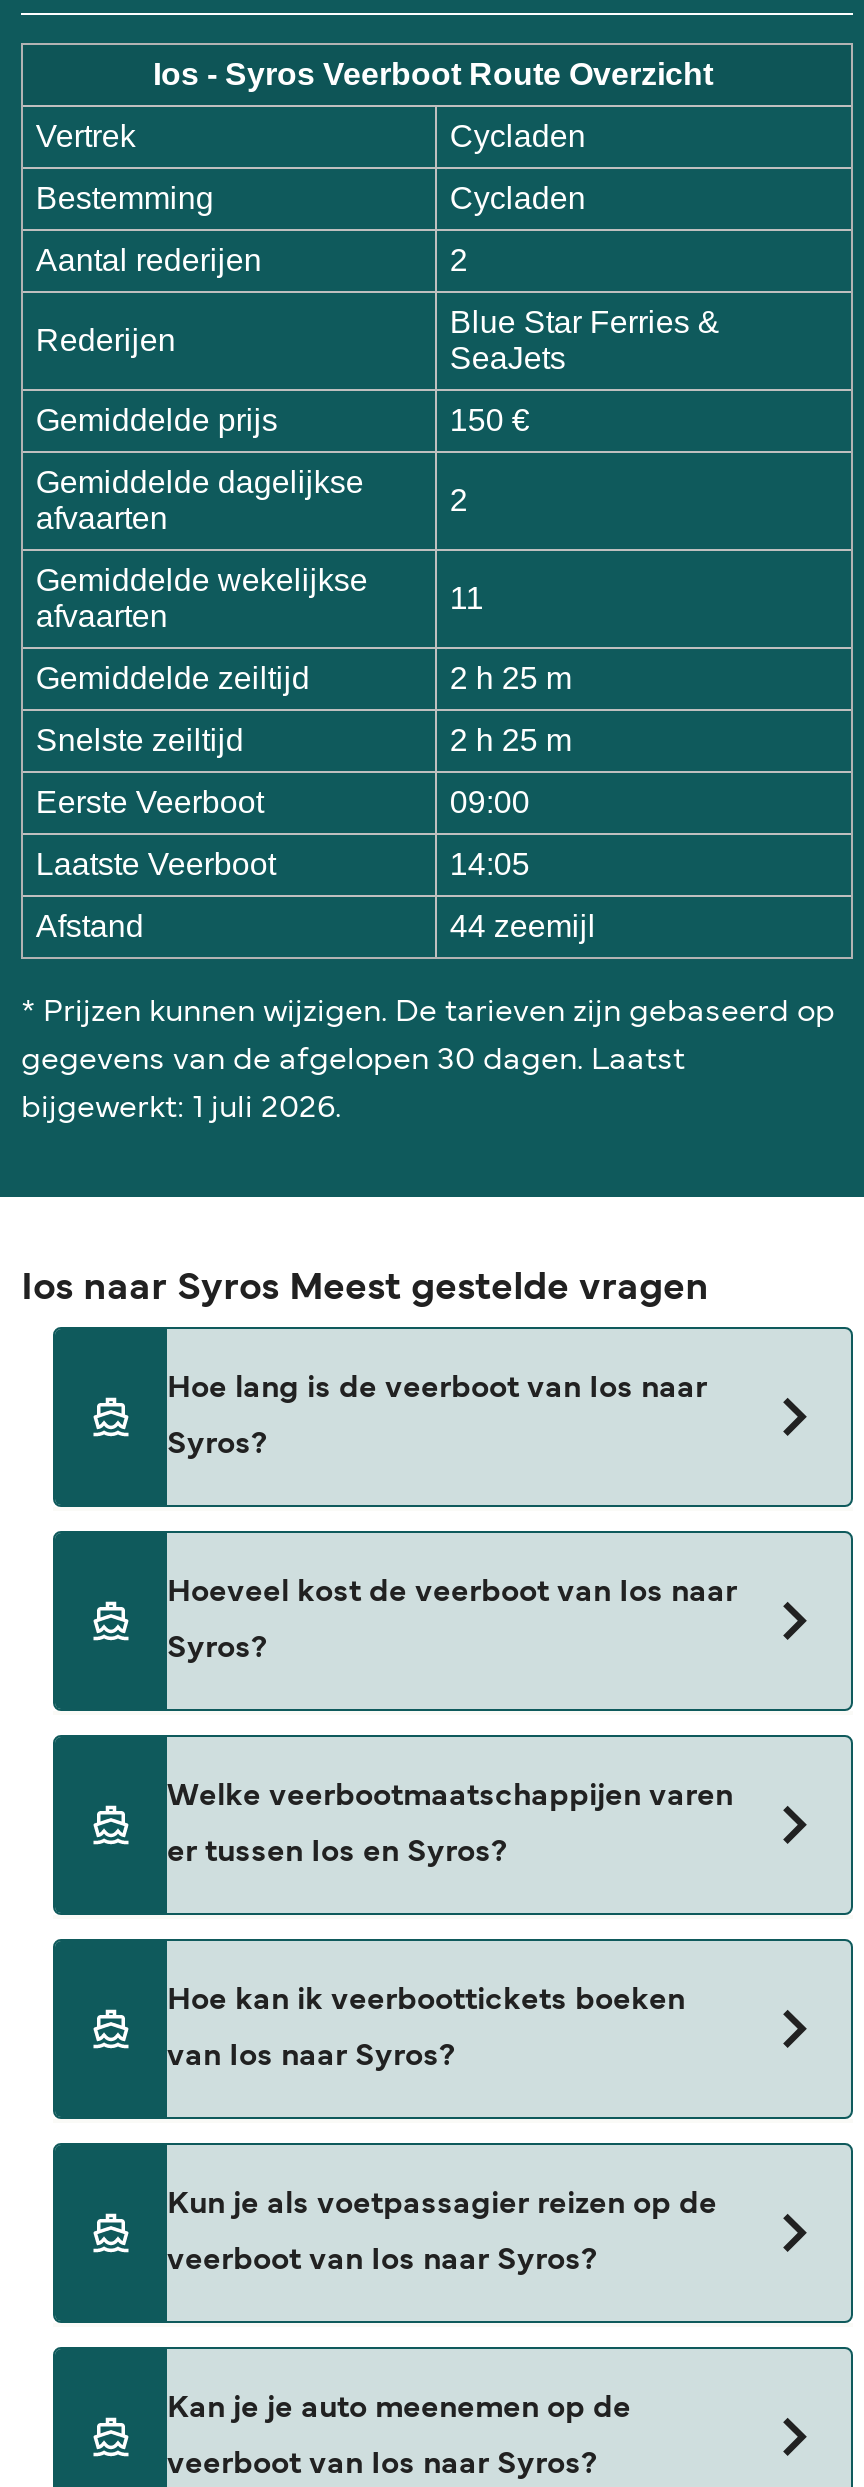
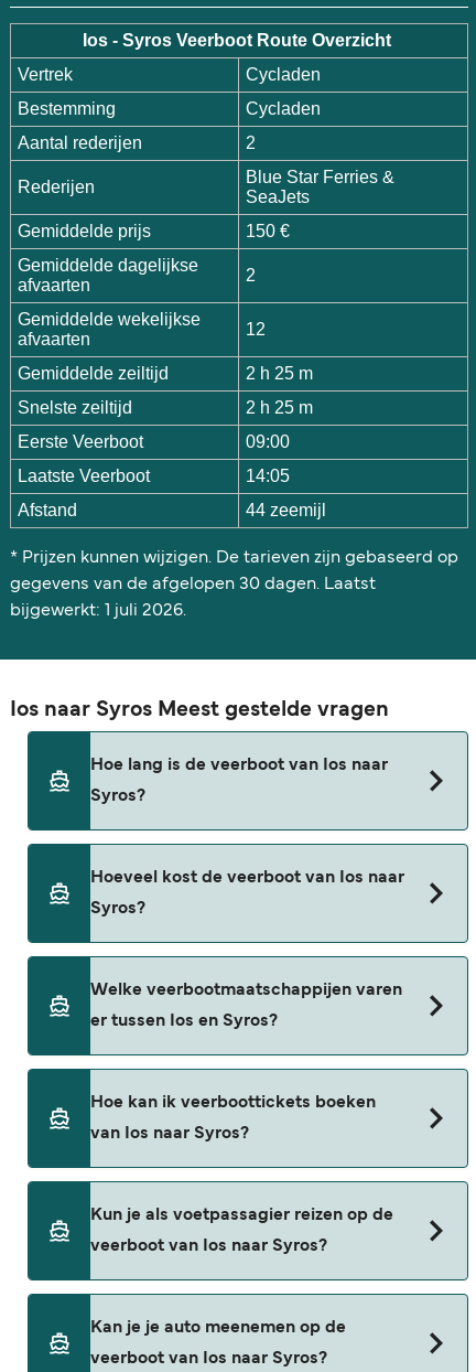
[450,581,484,615] 11 -> [246,320,266,339] 12

